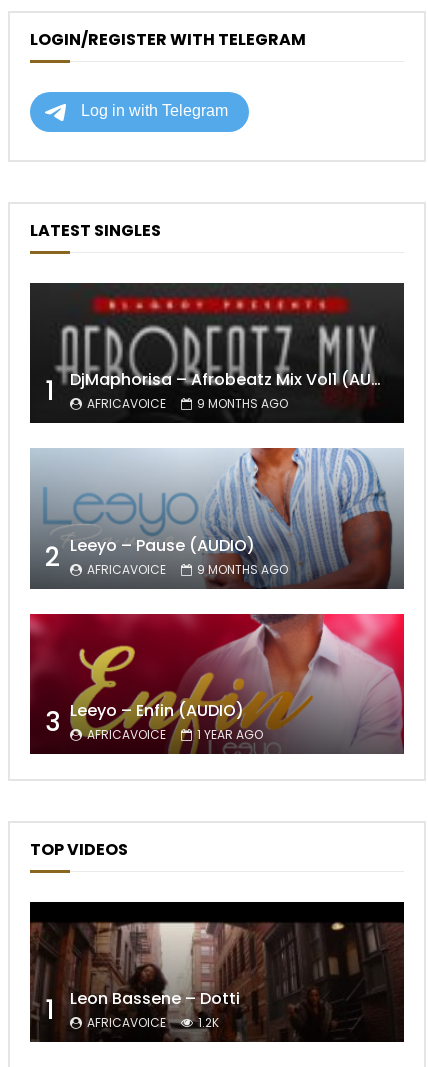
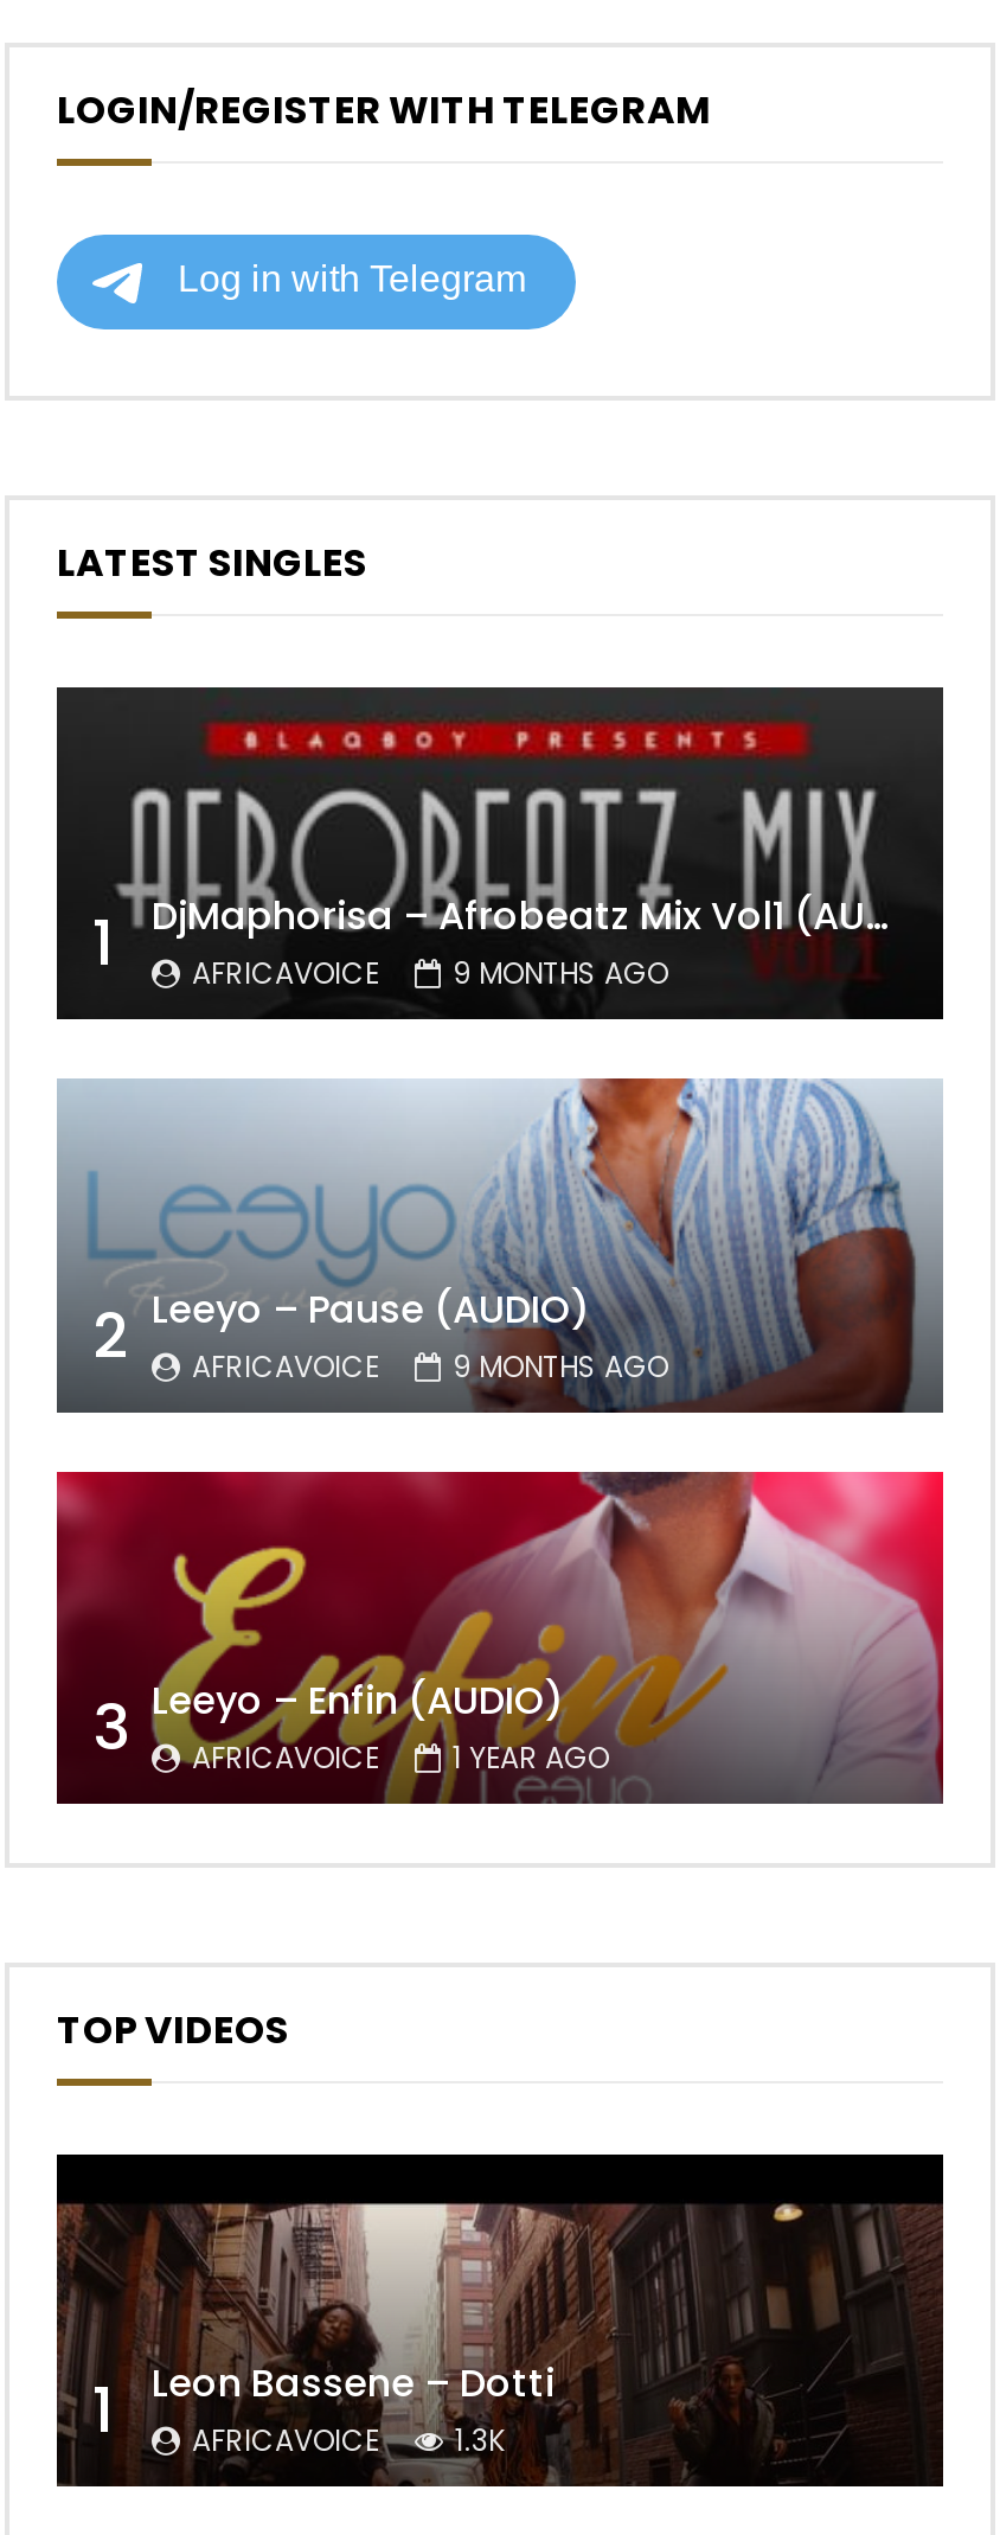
[45,987,240,1031] 1 Leon Bassene – Dotti AFRICAVOICE 1.2K -> [92,2356,555,2460] 1 Leon Bassene – Dotti AFRICAVOICE 1.3K

